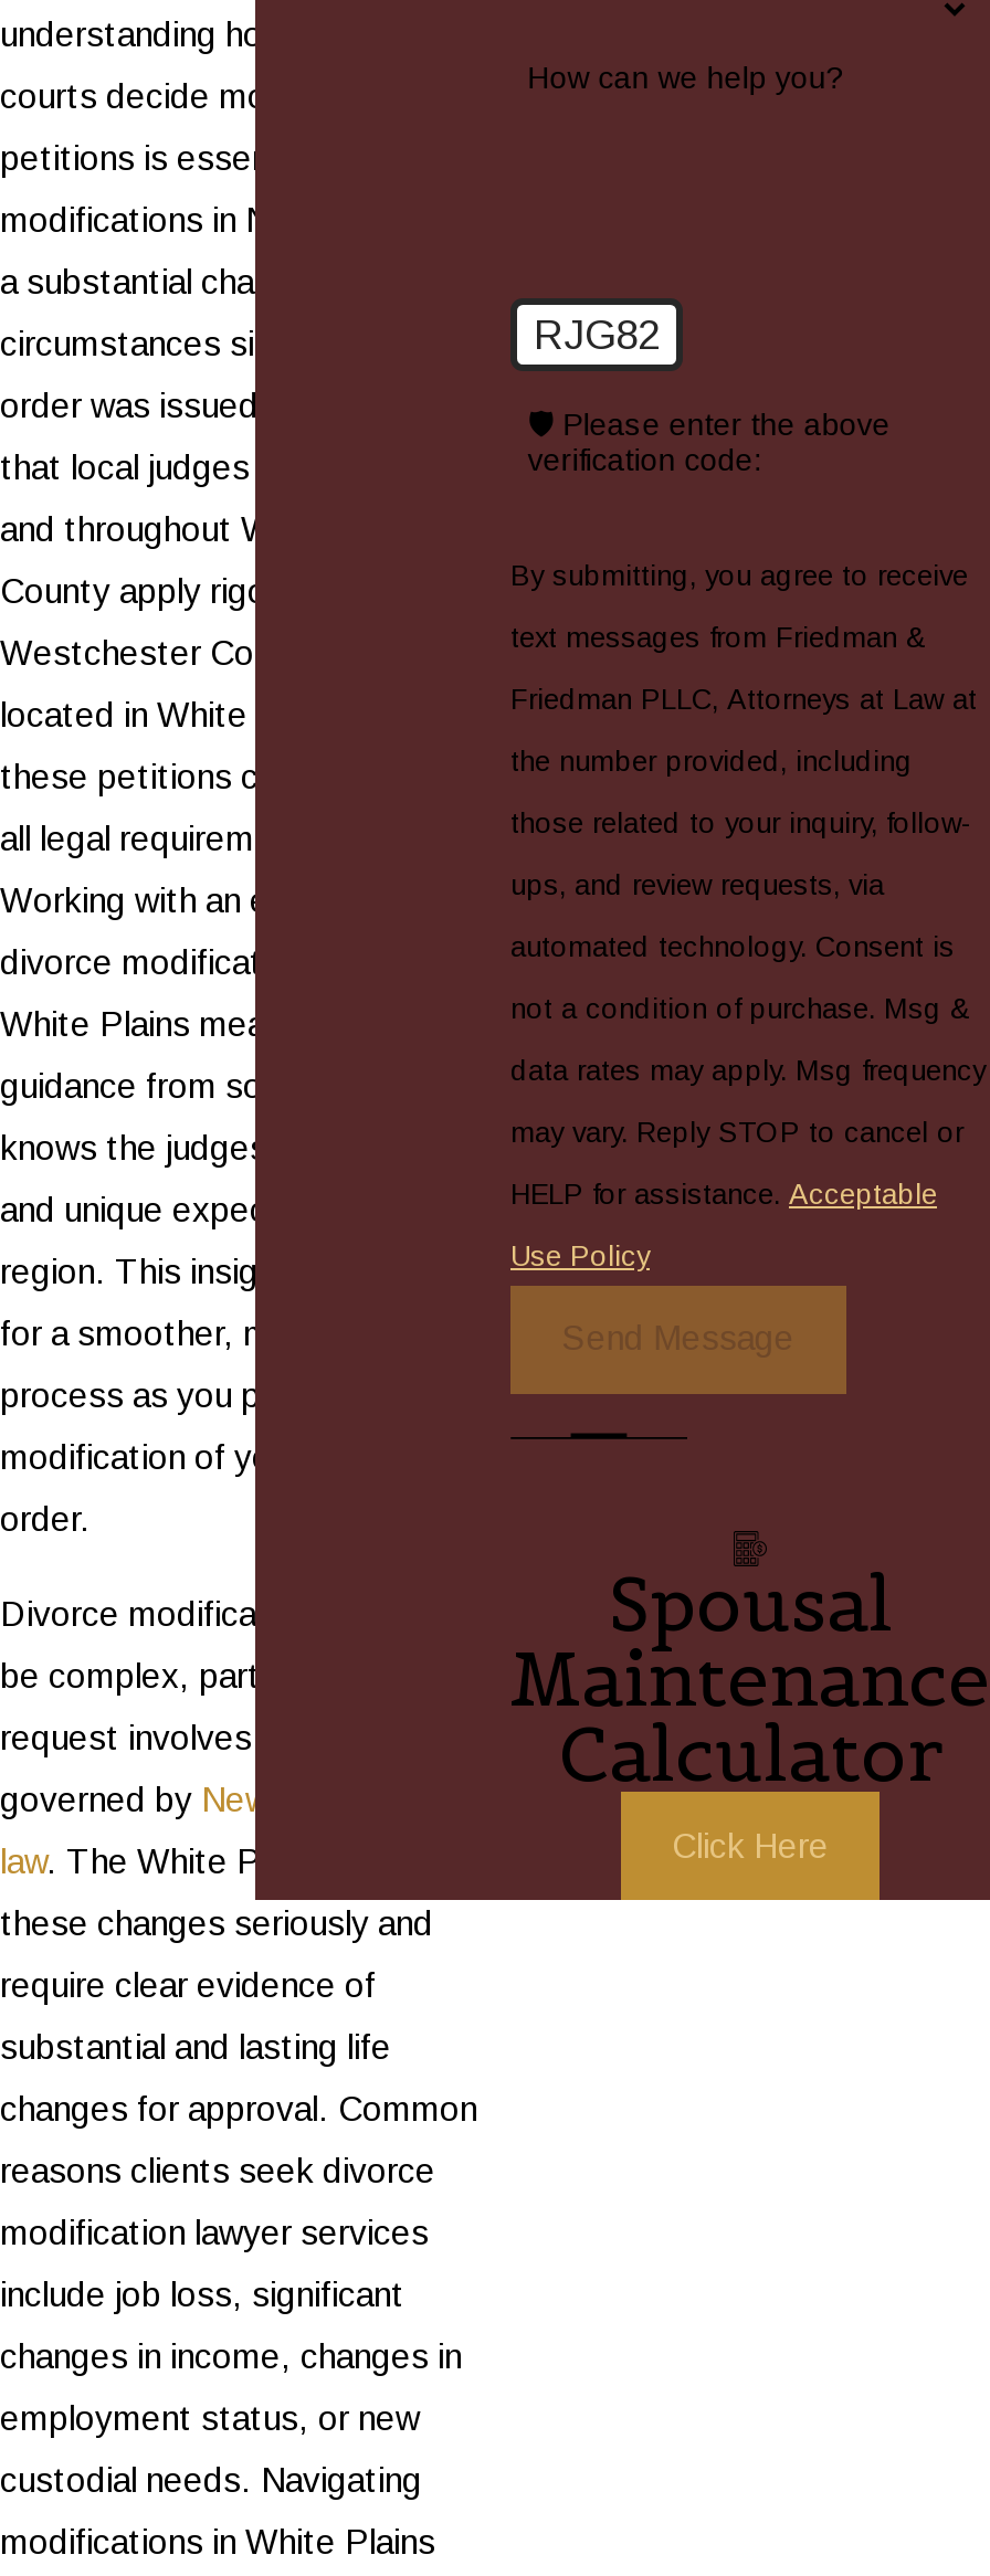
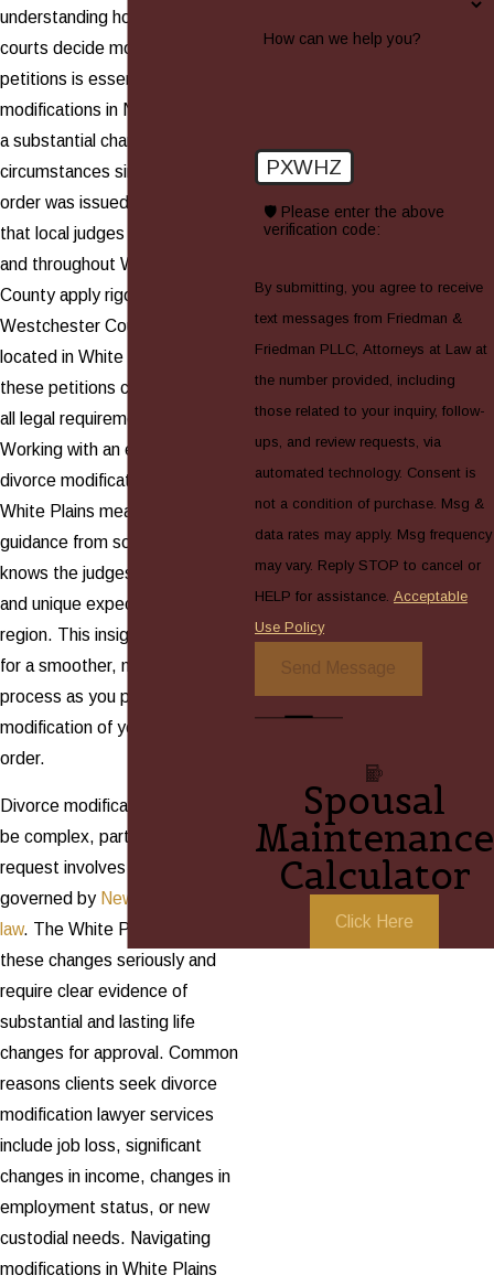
[534,311,660,357] RJG82 -> [266,155,342,178] PXWHZ

